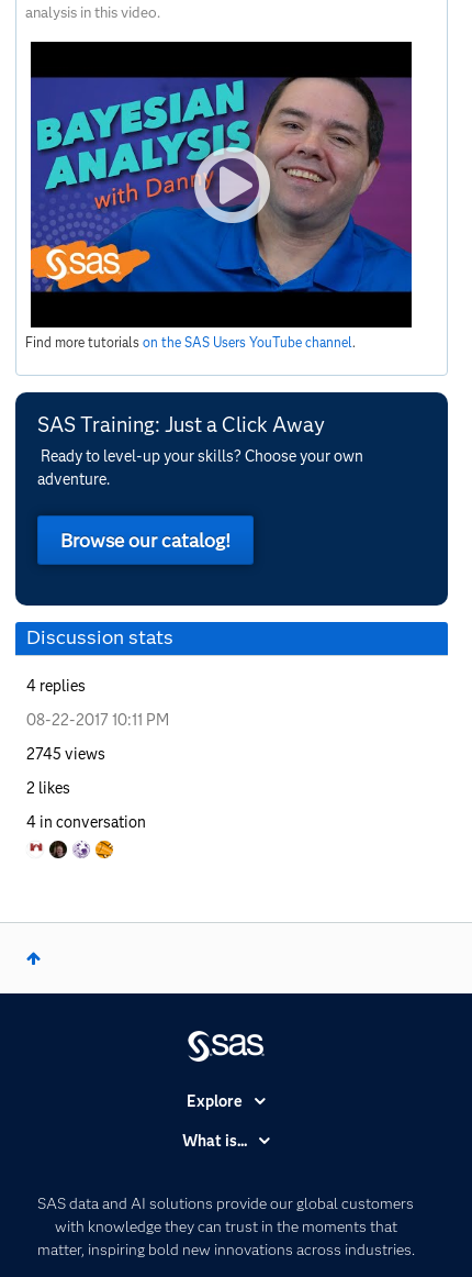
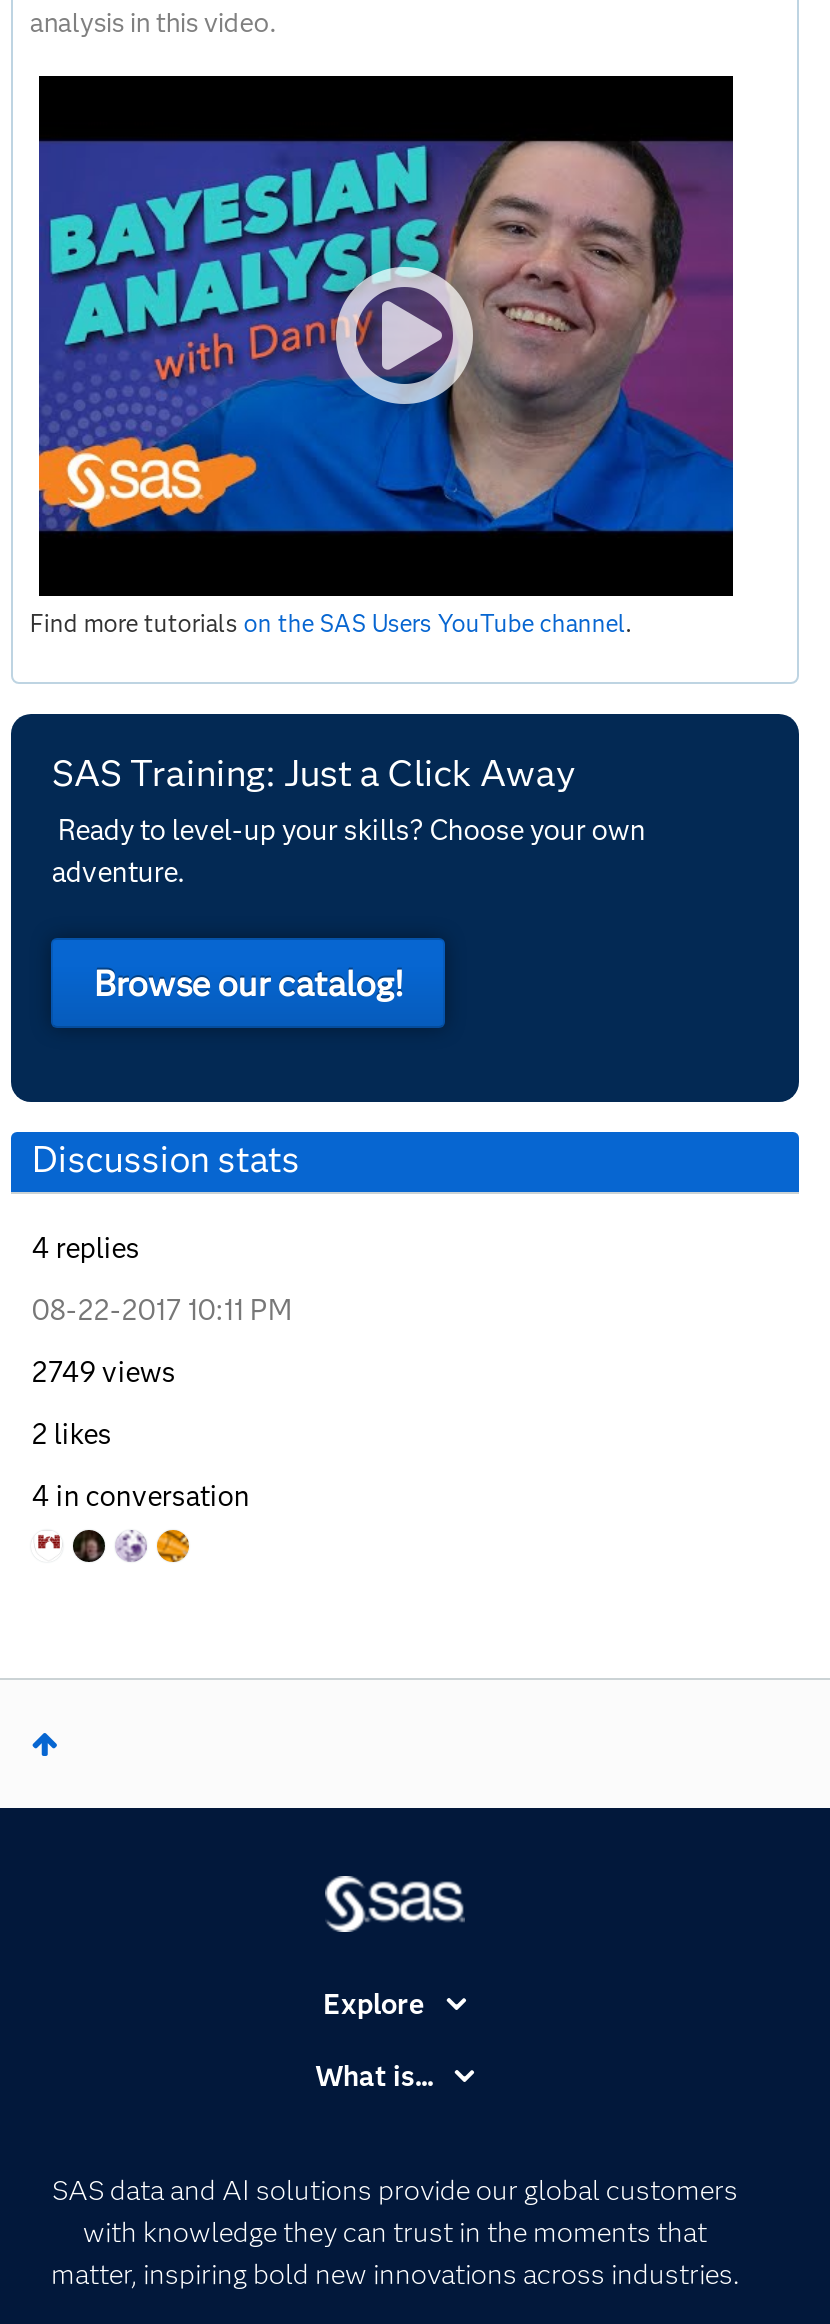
[27,744,106,763] 2745 views -> [32,1353,176,1389] 2749 views

